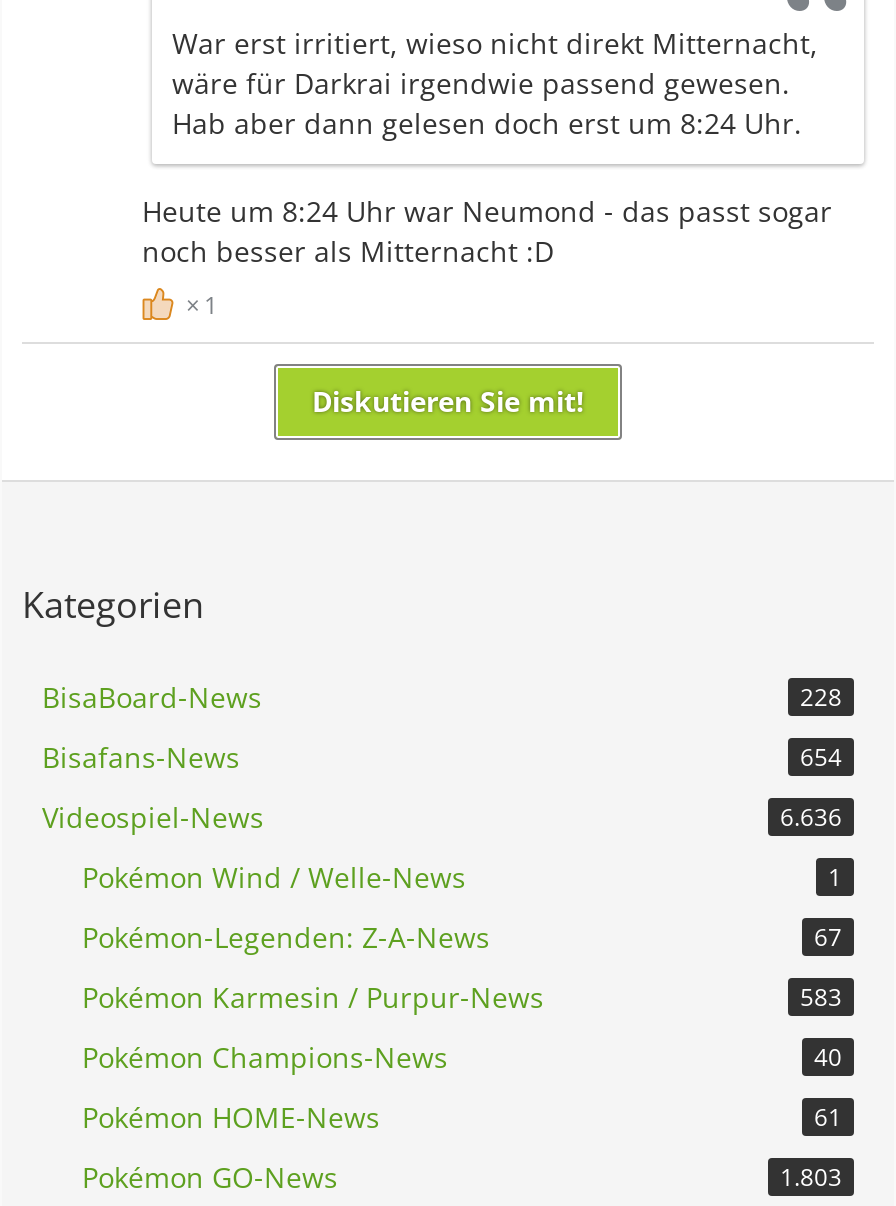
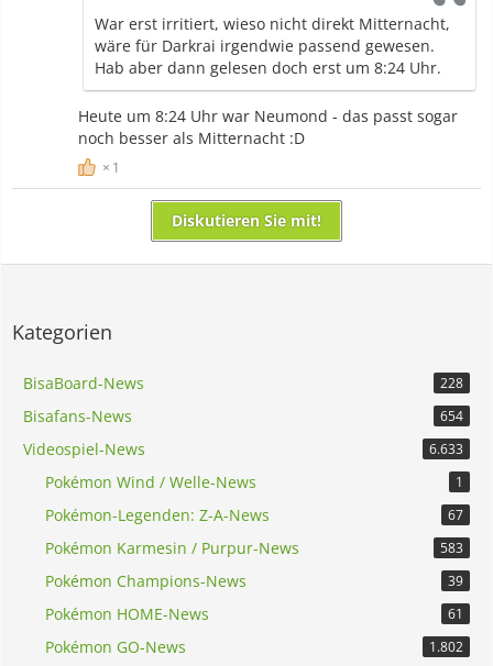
[780,800,842,834] 6.636 -> [429,439,463,458] 6.633
[814,1040,842,1074] 40 -> [448,571,463,590] 39
[780,1160,842,1194] 1.803 -> [429,637,463,656] 1.802

